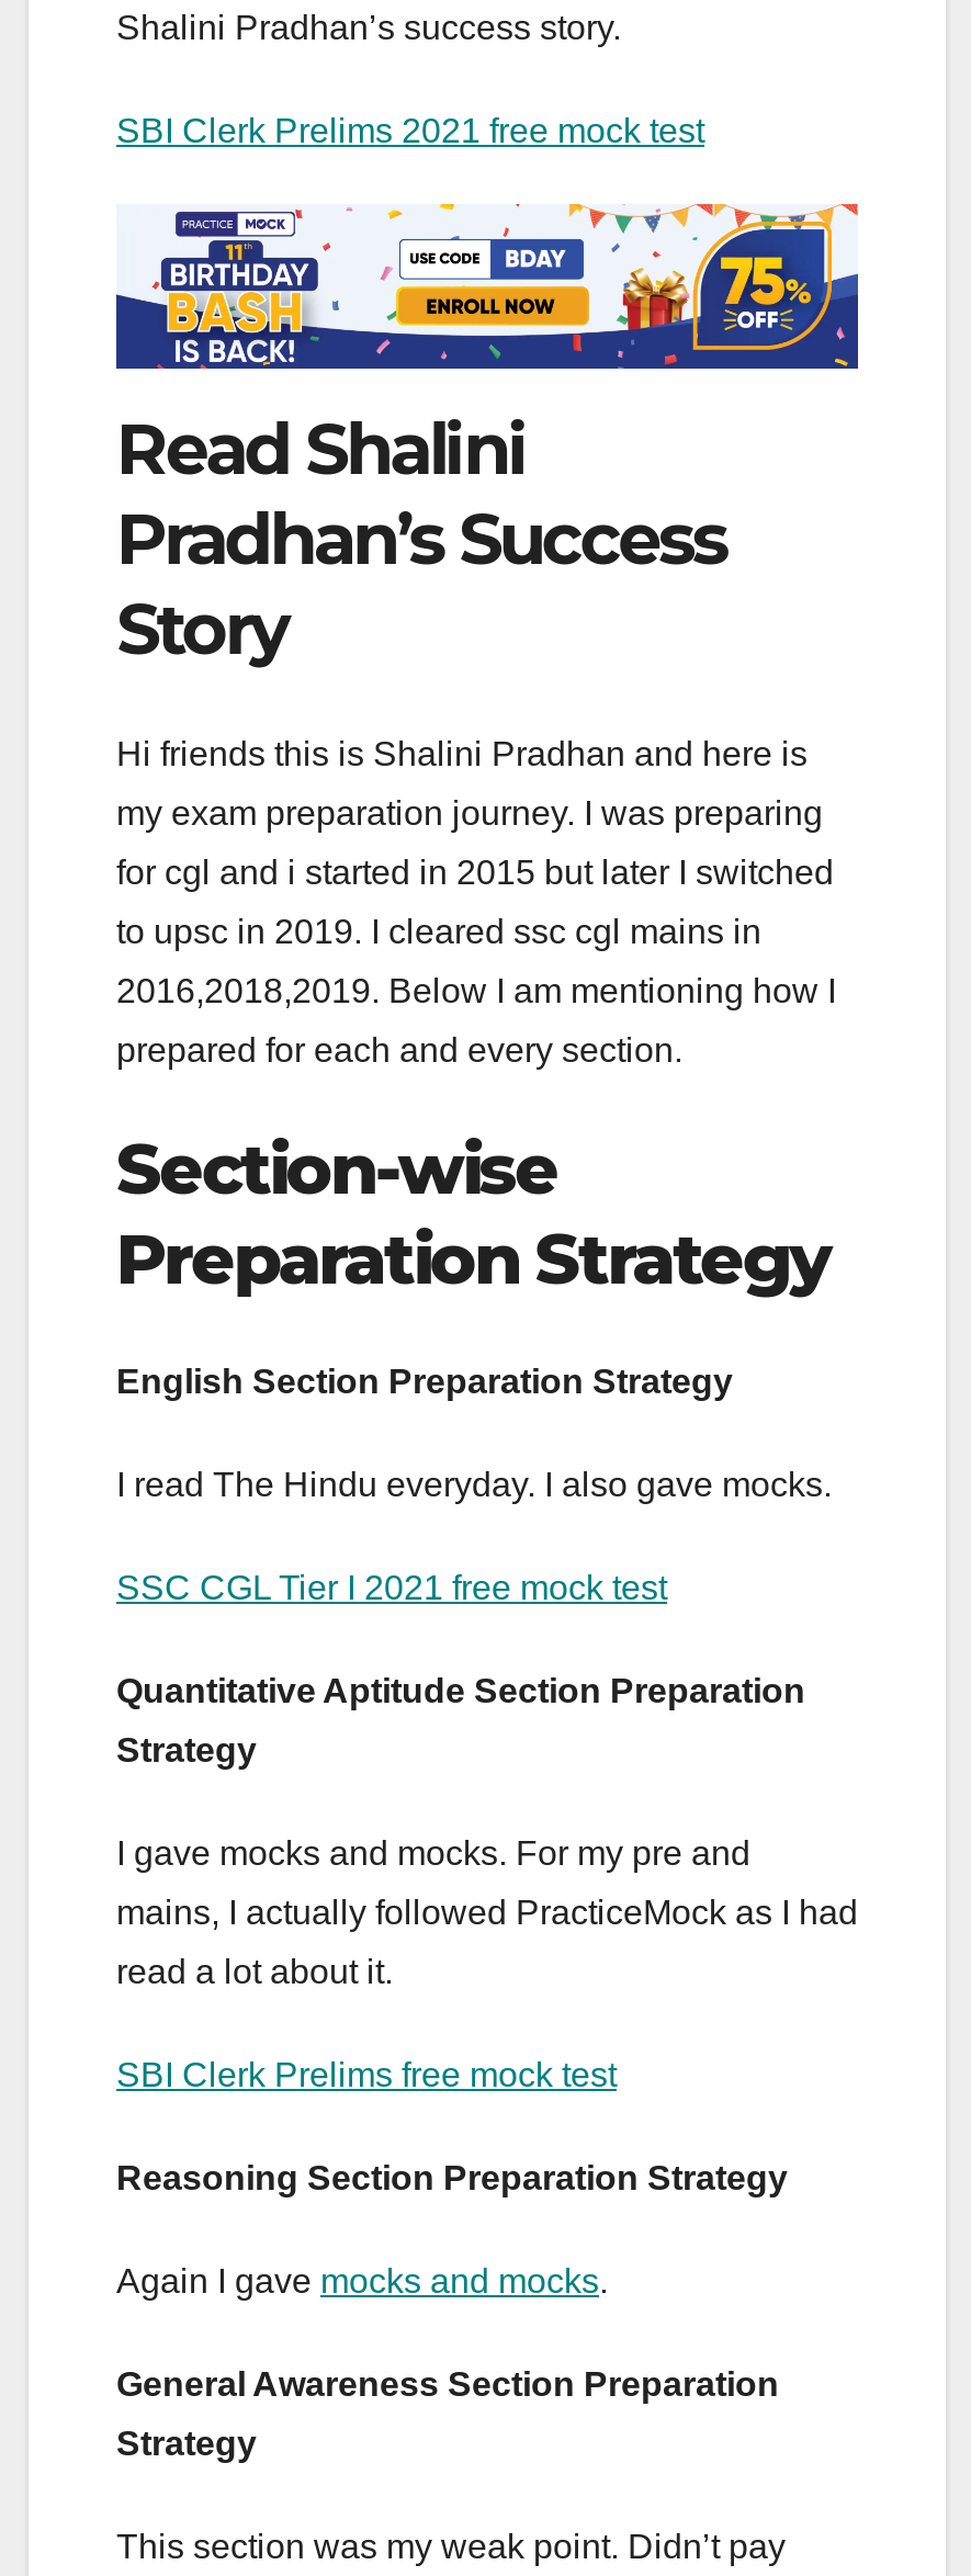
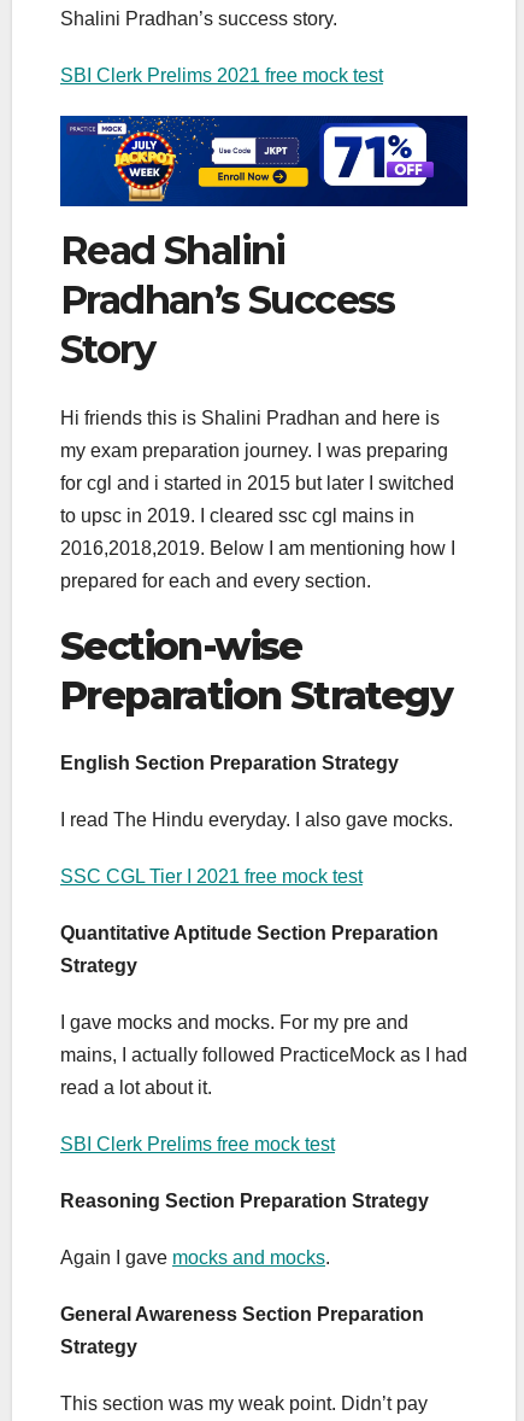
[116,202,860,371] [image] -> [59,115,469,207] [image]

